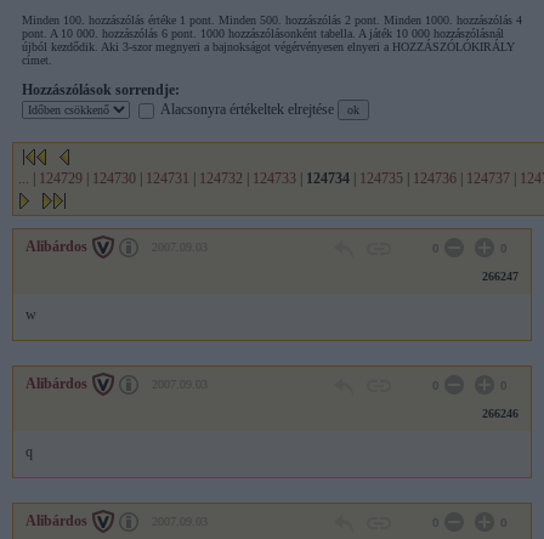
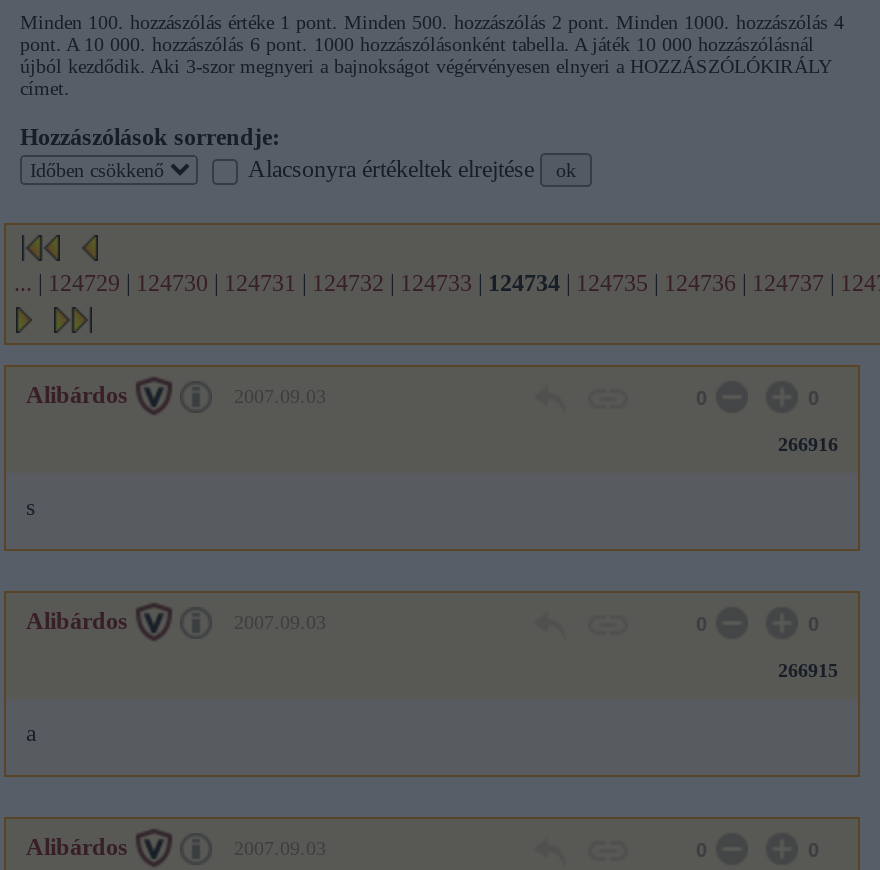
[482,269,518,283] 266247 -> [778,433,838,455] 266916
[25,306,36,323] w -> [26,493,36,521] s
[482,407,518,420] 266246 -> [778,659,838,681] 266915
[25,443,33,460] q -> [26,719,36,747] a

